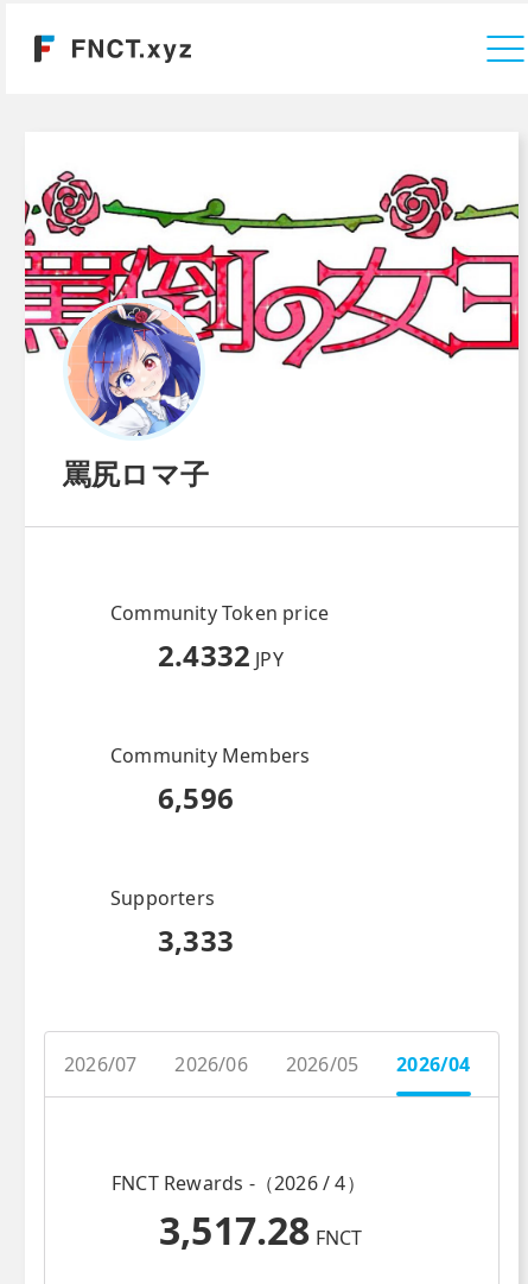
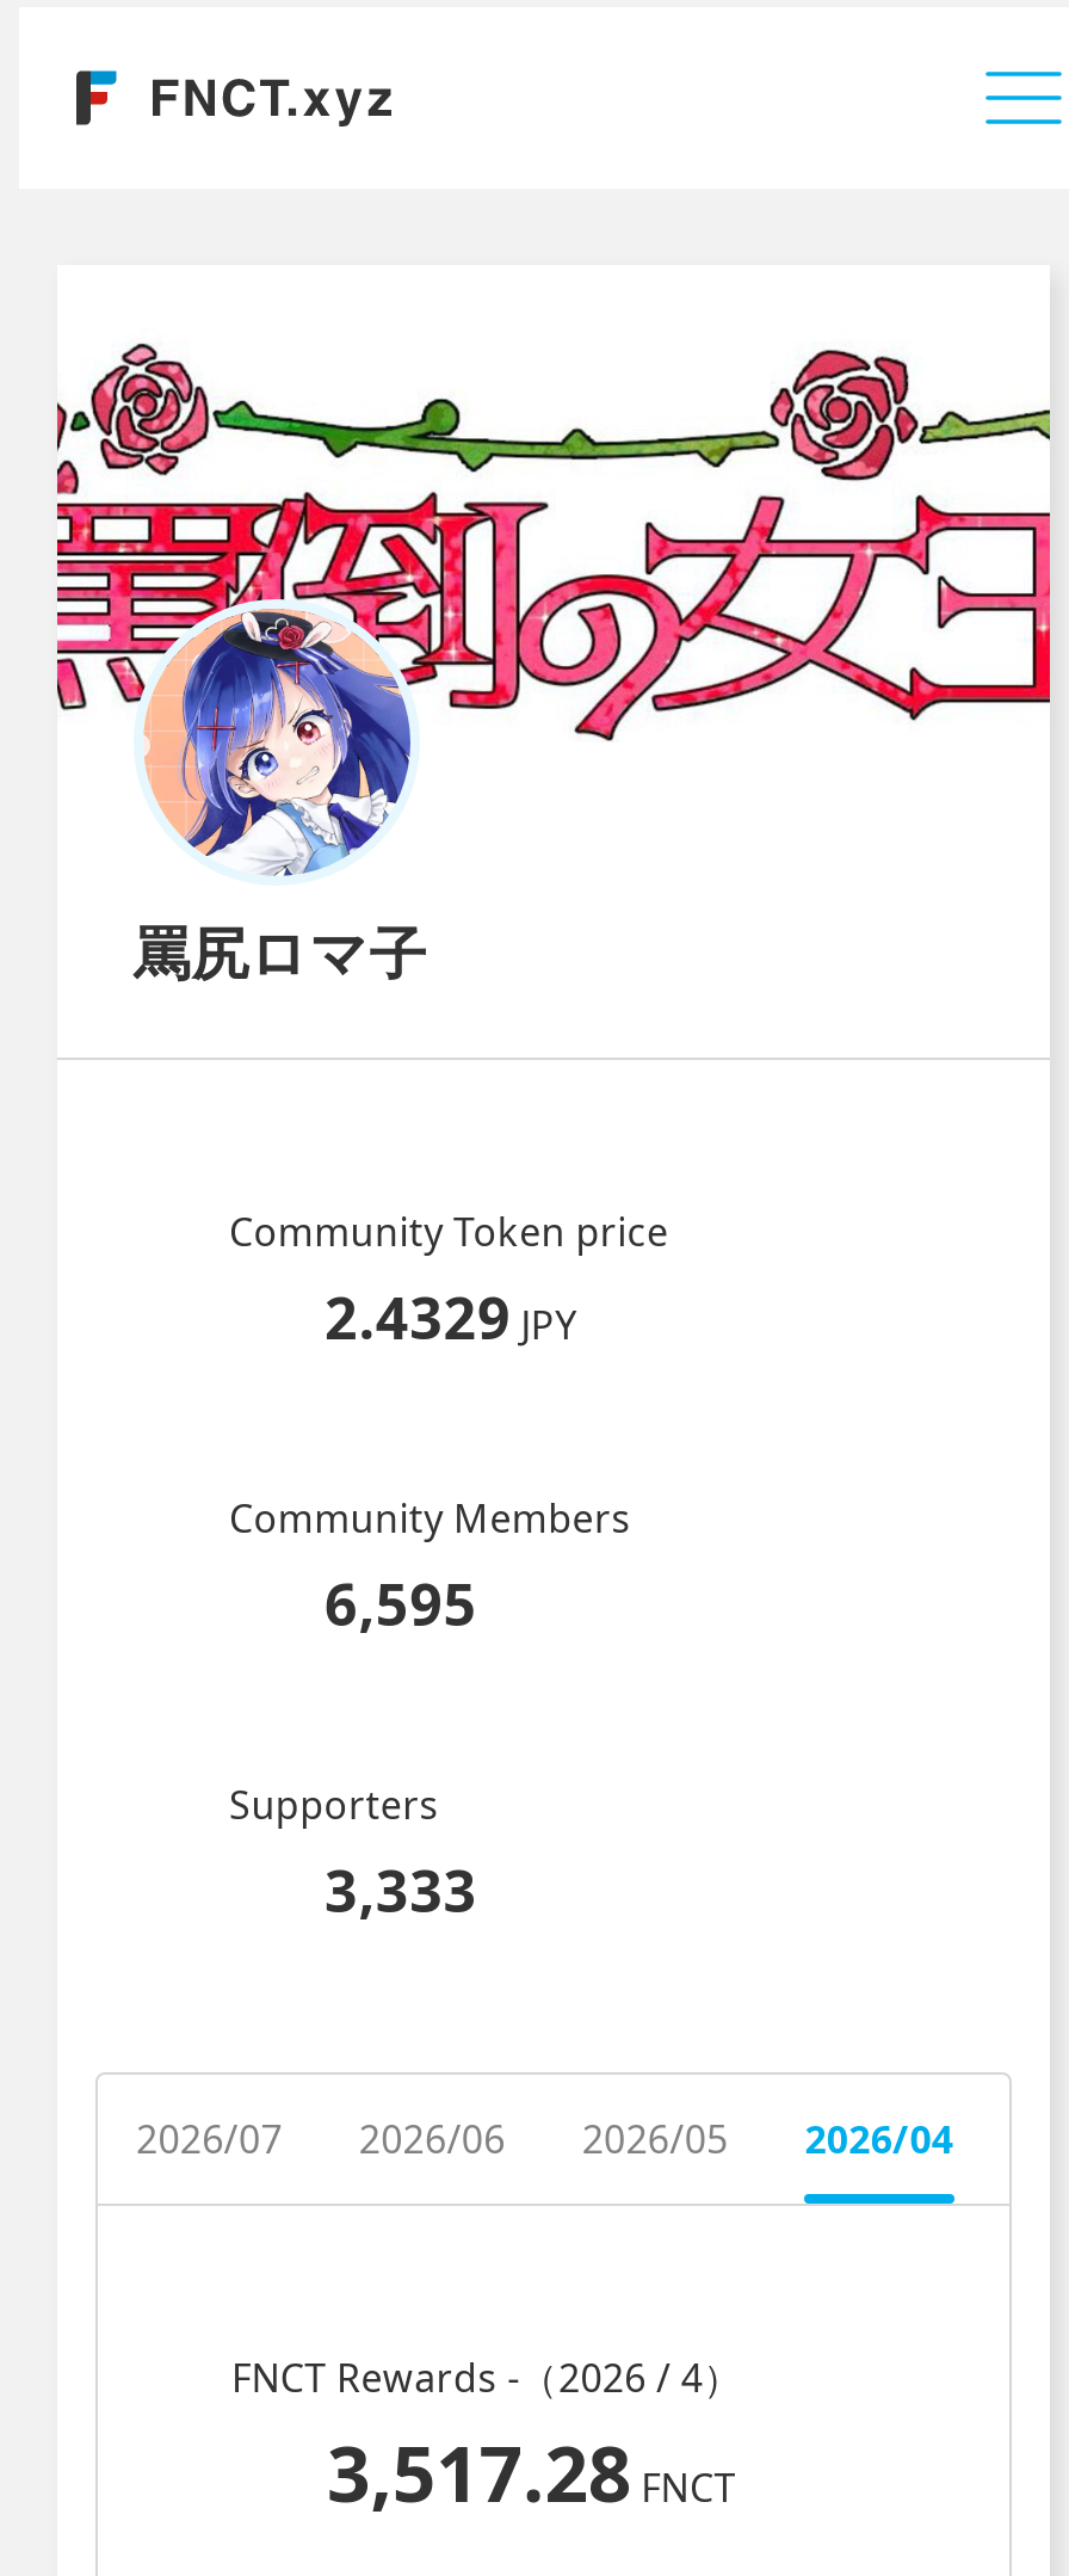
[158,635,283,675] 2.4332 JPY -> [325,1277,577,1356] 2.4329 JPY
[158,778,234,817] 6,596 -> [325,1564,477,1643] 6,595

